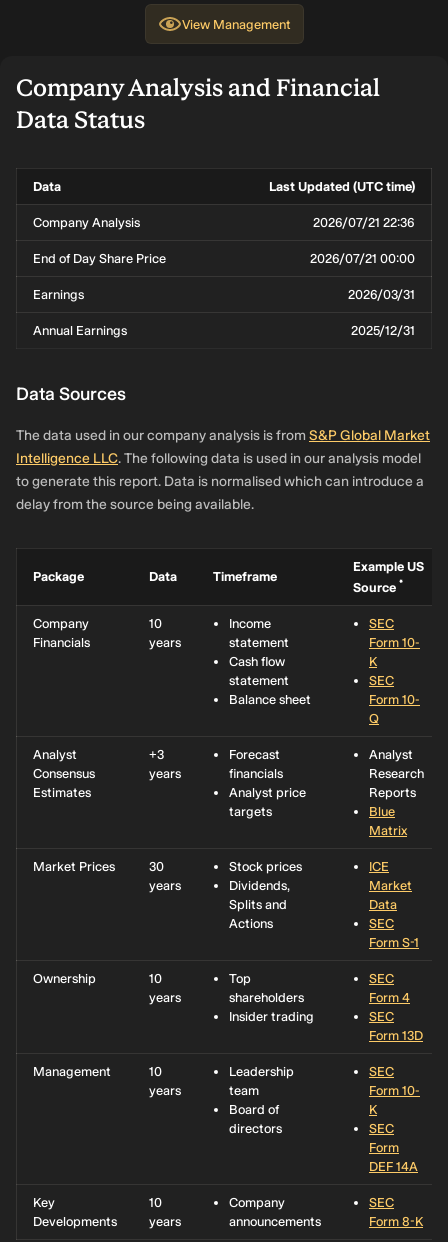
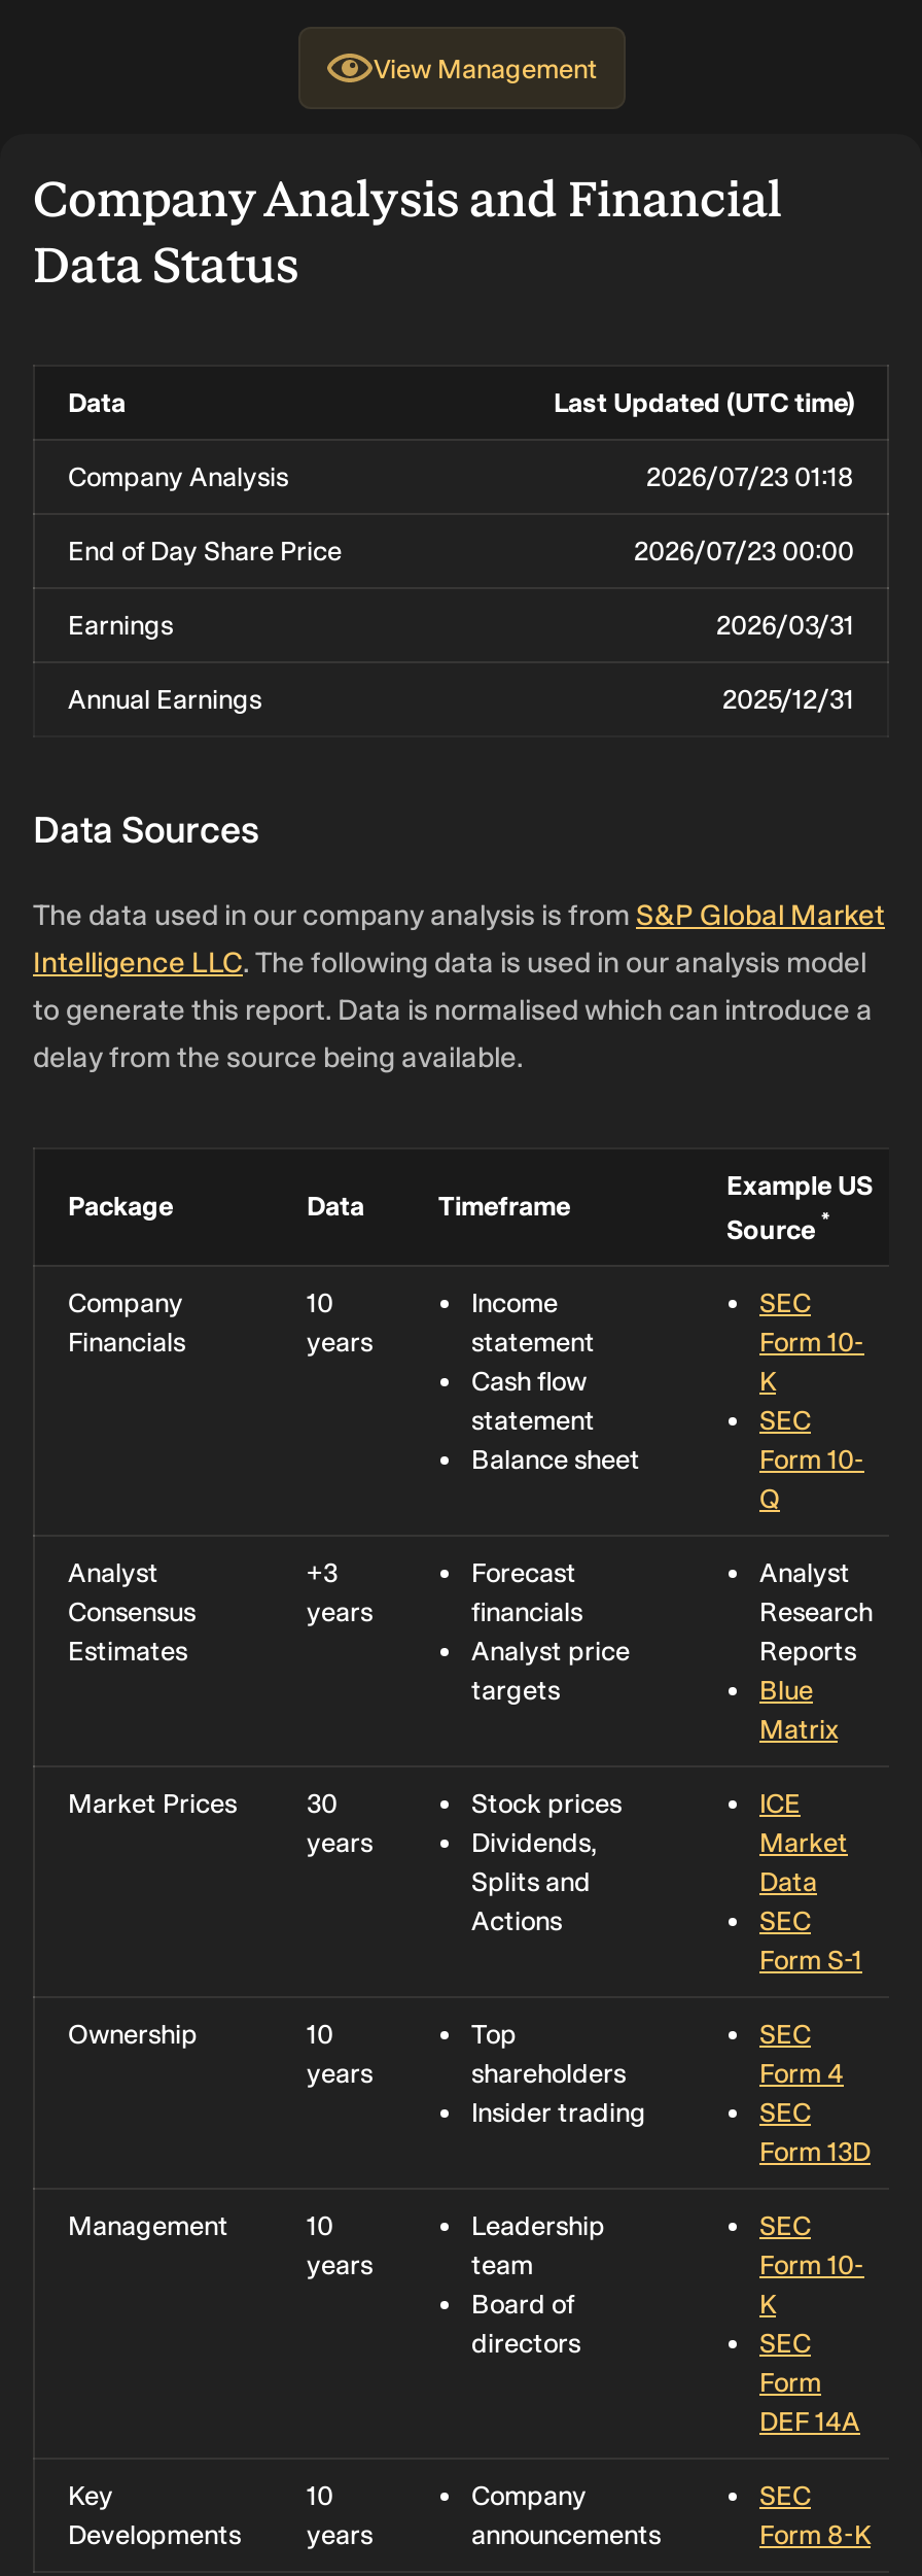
[313,215,415,230] 2026/07/21 22:36 -> [646,461,854,492] 2026/07/23 01:18
[310,251,415,266] 2026/07/21 00:00 -> [634,536,854,566] 2026/07/23 00:00

